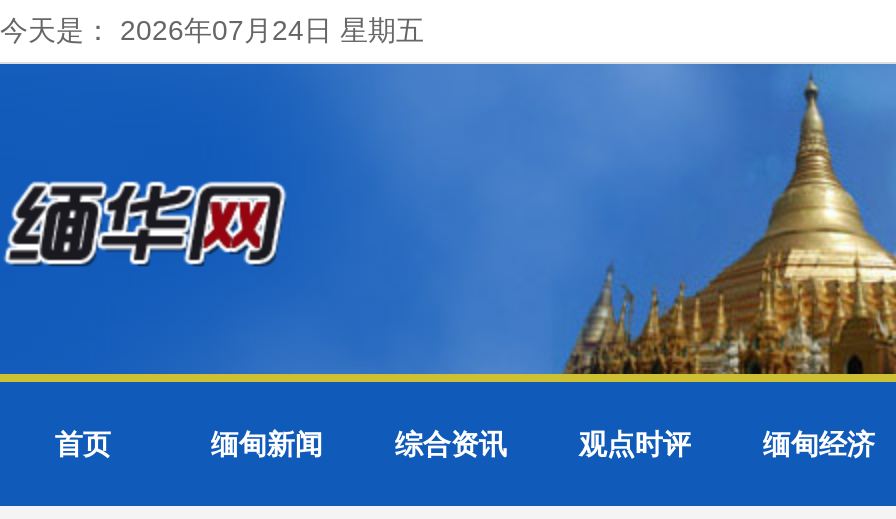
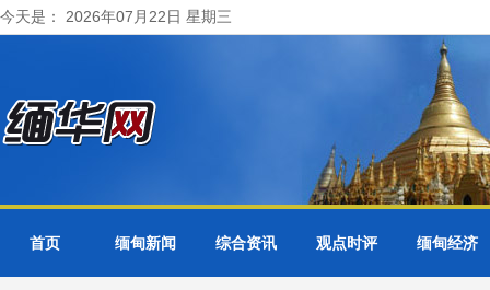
[0,14,424,46] 今天是： 2026年07月24日 星期五 -> [0,8,232,25] 今天是： 2026年07月22日 星期三

